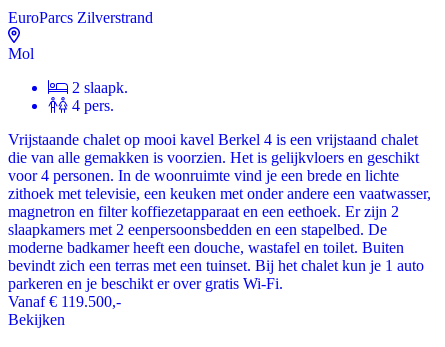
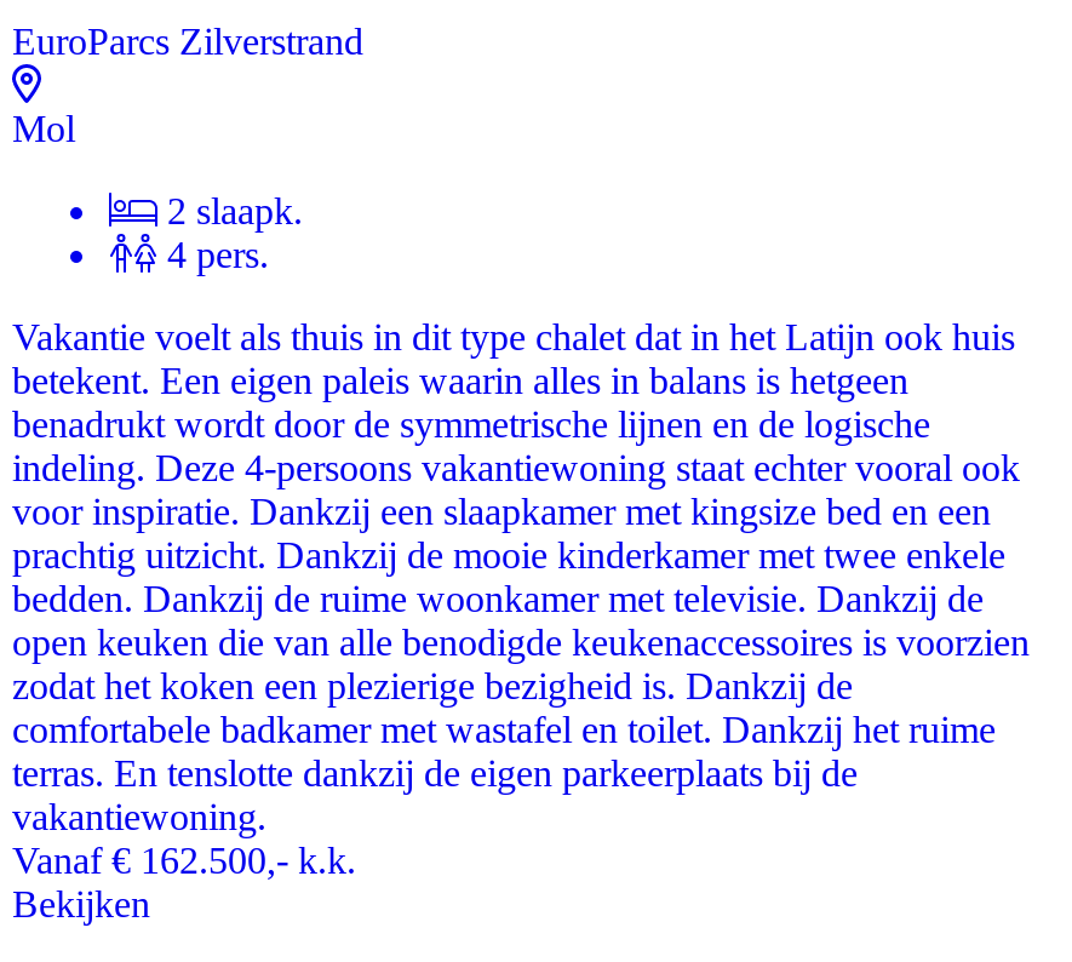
[8,131,431,310] Vrijstaande chalet op mooi kavel Berkel 4 is een vrijstaand chalet | die van alle gemakken is voorzien. Het is gelijkvloers en geschikt | voor 4 personen. In de woonruimte vind je een brede en lichte | zithoek met televisie, een keuken met onder andere een vaatwasser, | magnetron en filter koffiezetapparaat en een eethoek. Er zijn 2 | slaapkamers met 2 eenpersoonsbedden en een stapelbed. De | moderne badkamer heeft een douche, wastafel en toilet. Buiten | bevindt zich een terras met een tuinset. Bij het chalet kun je 1 auto | parkeren en je beschikt er over gratis Wi-Fi. | Vanaf € 119.500,- -> [12,316,1030,881] Vakantie voelt als thuis in dit type chalet dat in het Latijn ook huis | betekent. Een eigen paleis waarin alles in balans is hetgeen | benadrukt wordt door de symmetrische lijnen en de logische | indeling. Deze 4-persoons vakantiewoning staat echter vooral ook | voor inspiratie. Dankzij een slaapkamer met kingsize bed en een | prachtig uitzicht. Dankzij de mooie kinderkamer met twee enkele | bedden. Dankzij de ruime woonkamer met televisie. Dankzij de | open keuken die van alle benodigde keukenaccessoires is voorzien | zodat het koken een plezierige bezigheid is. Dankzij de | comfortabele badkamer met wastafel en toilet. Dankzij het ruime | terras. En tenslotte dankzij de eigen parkeerplaats bij de | vakantiewoning. | Vanaf € 162.500,- k.k.

